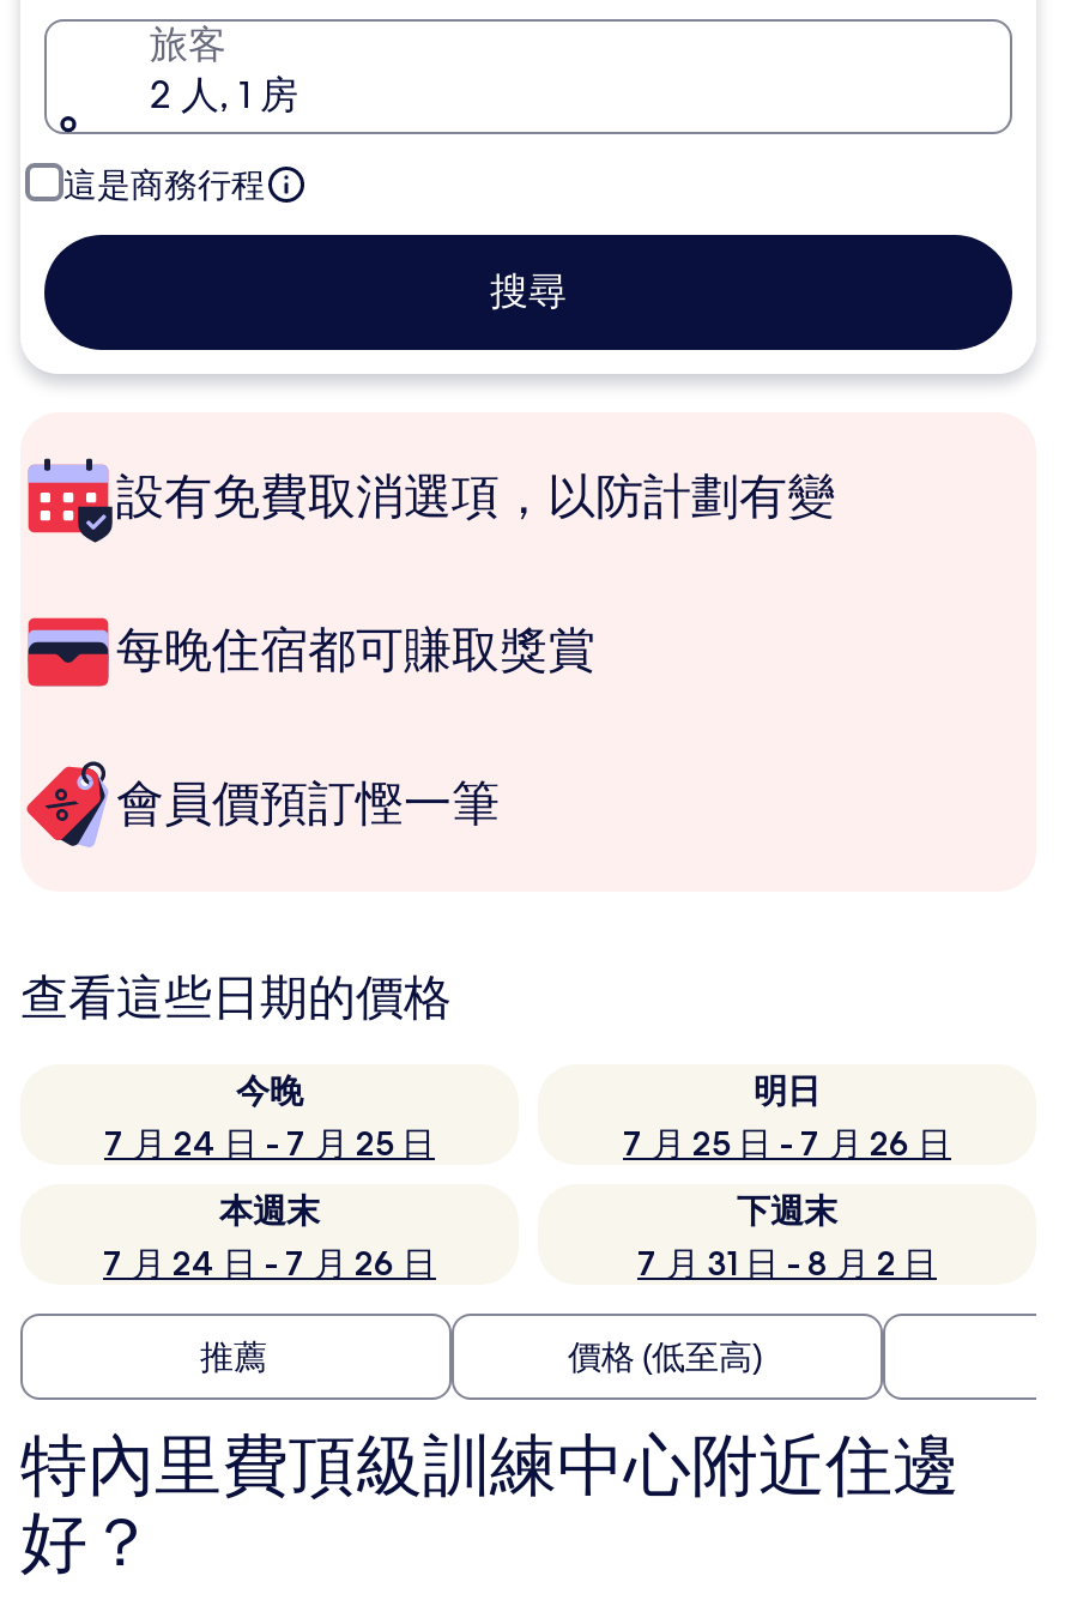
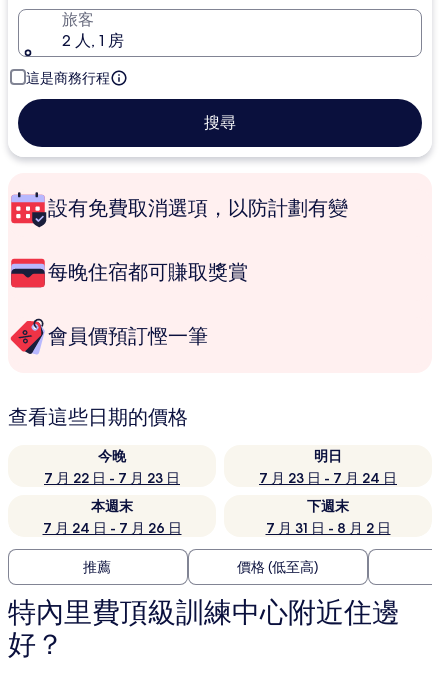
[104,1122,435,1165] 7 月 24 日 - 7 月 25 日 -> [44,469,180,487] 7 月 22 日 - 7 月 23 日
[623,1122,951,1165] 7 月 25 日 - 7 月 26 日 -> [259,469,397,487] 7 月 23 日 - 7 月 24 日

